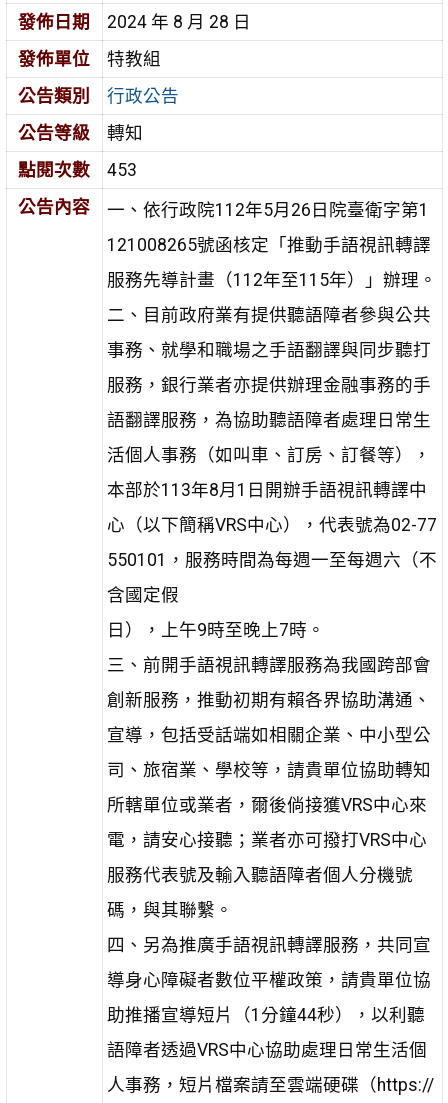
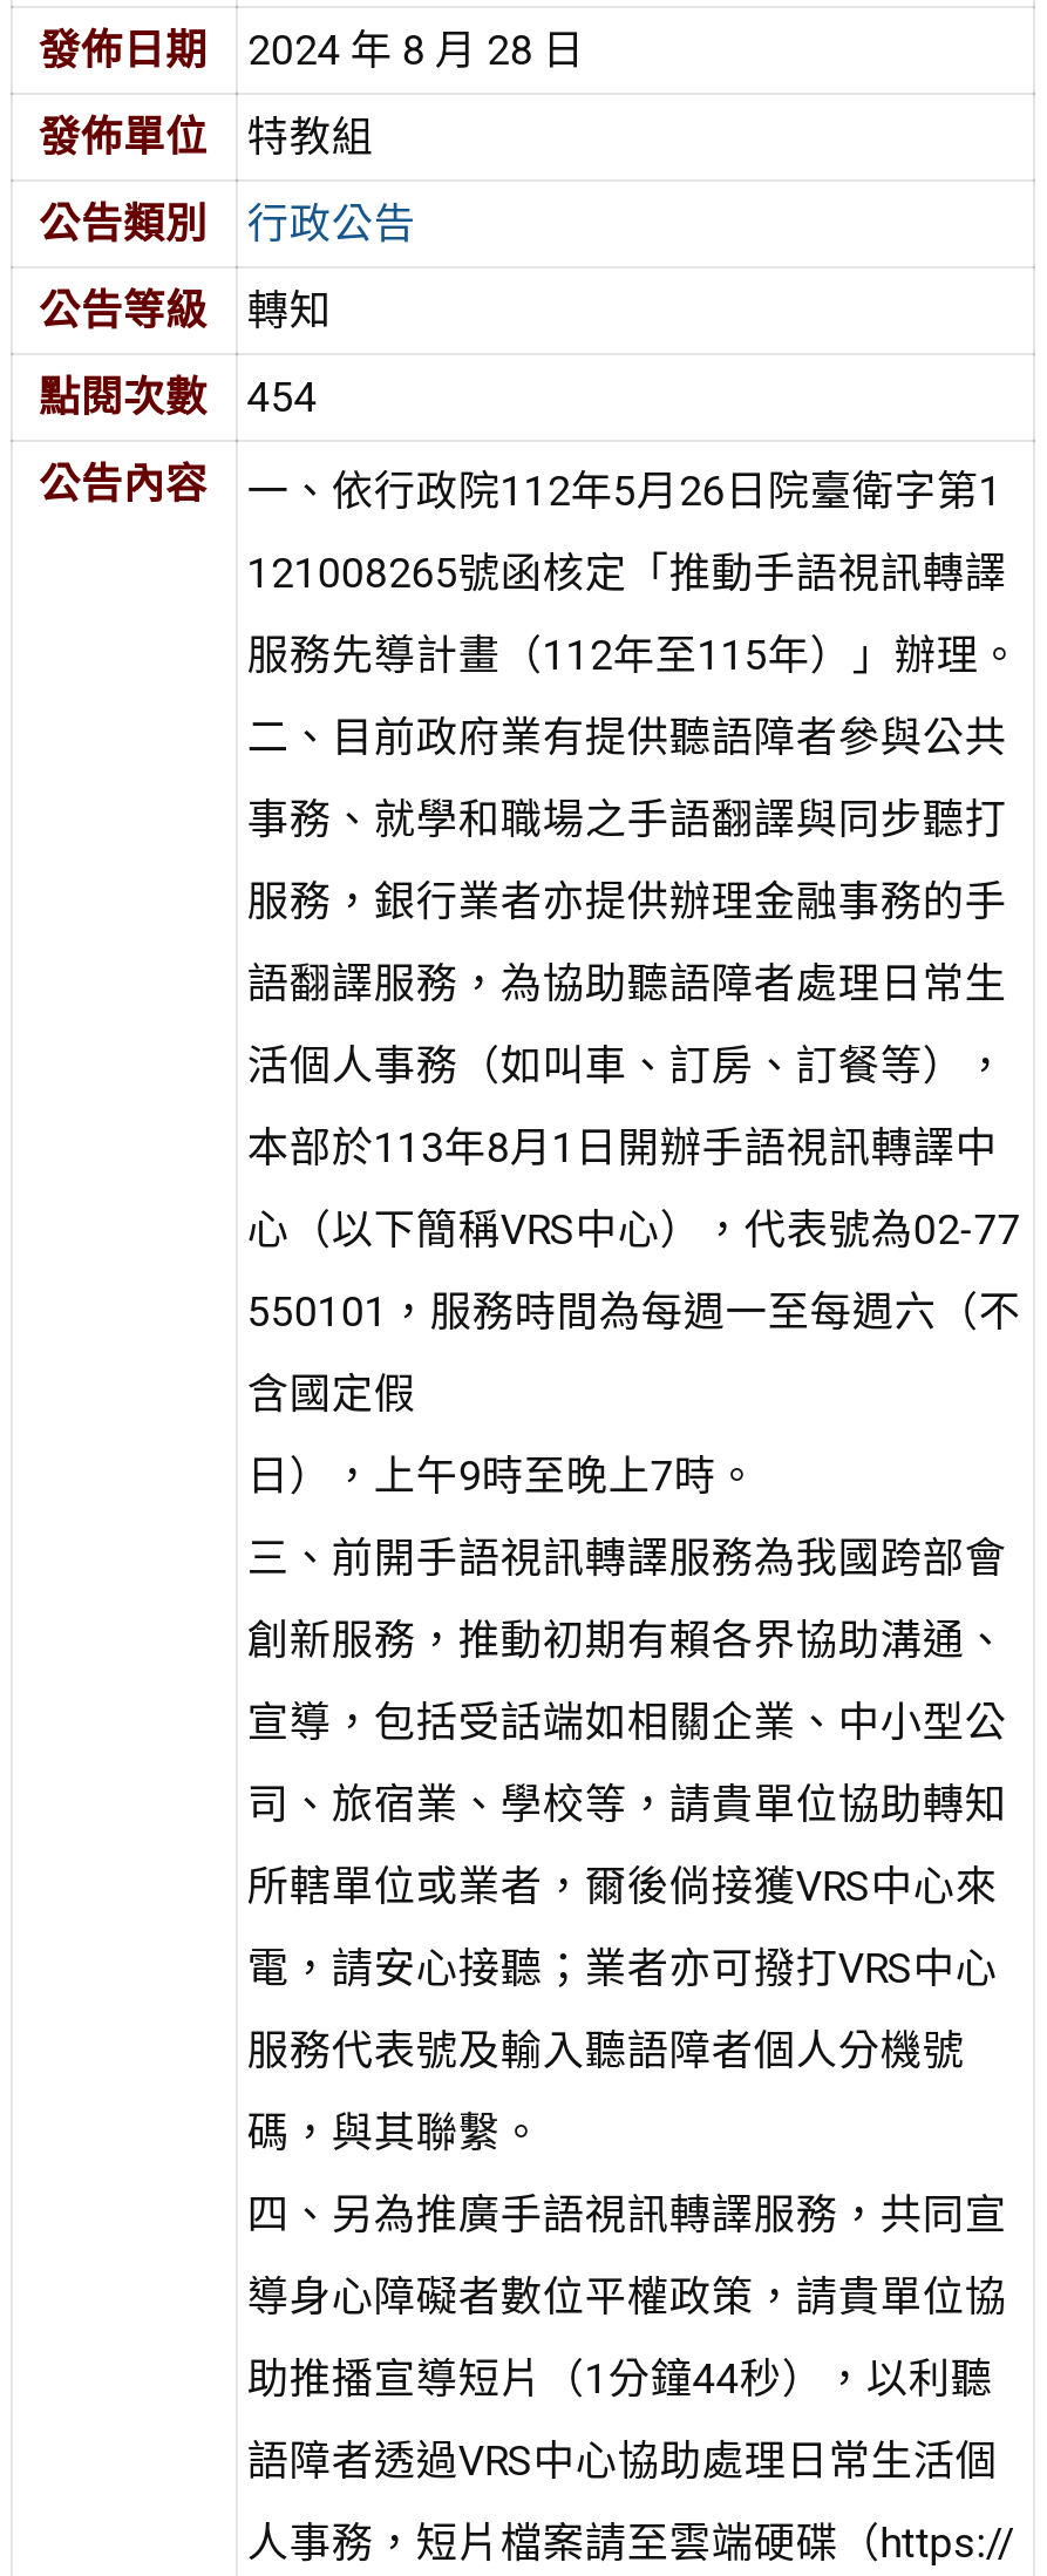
[18,159,137,179] 點閱次數 453 -> [39,373,318,420] 點閱次數 454

